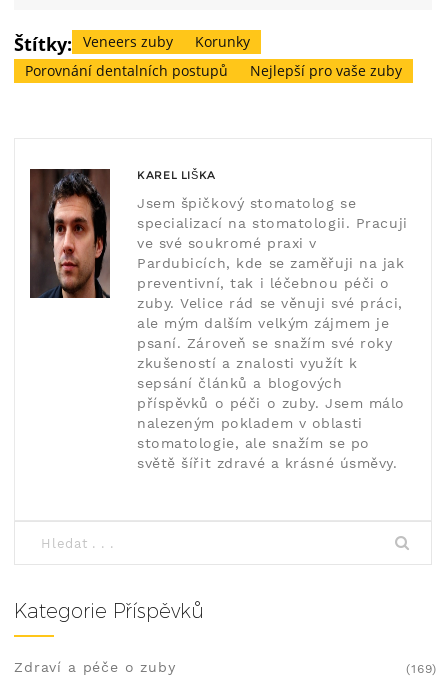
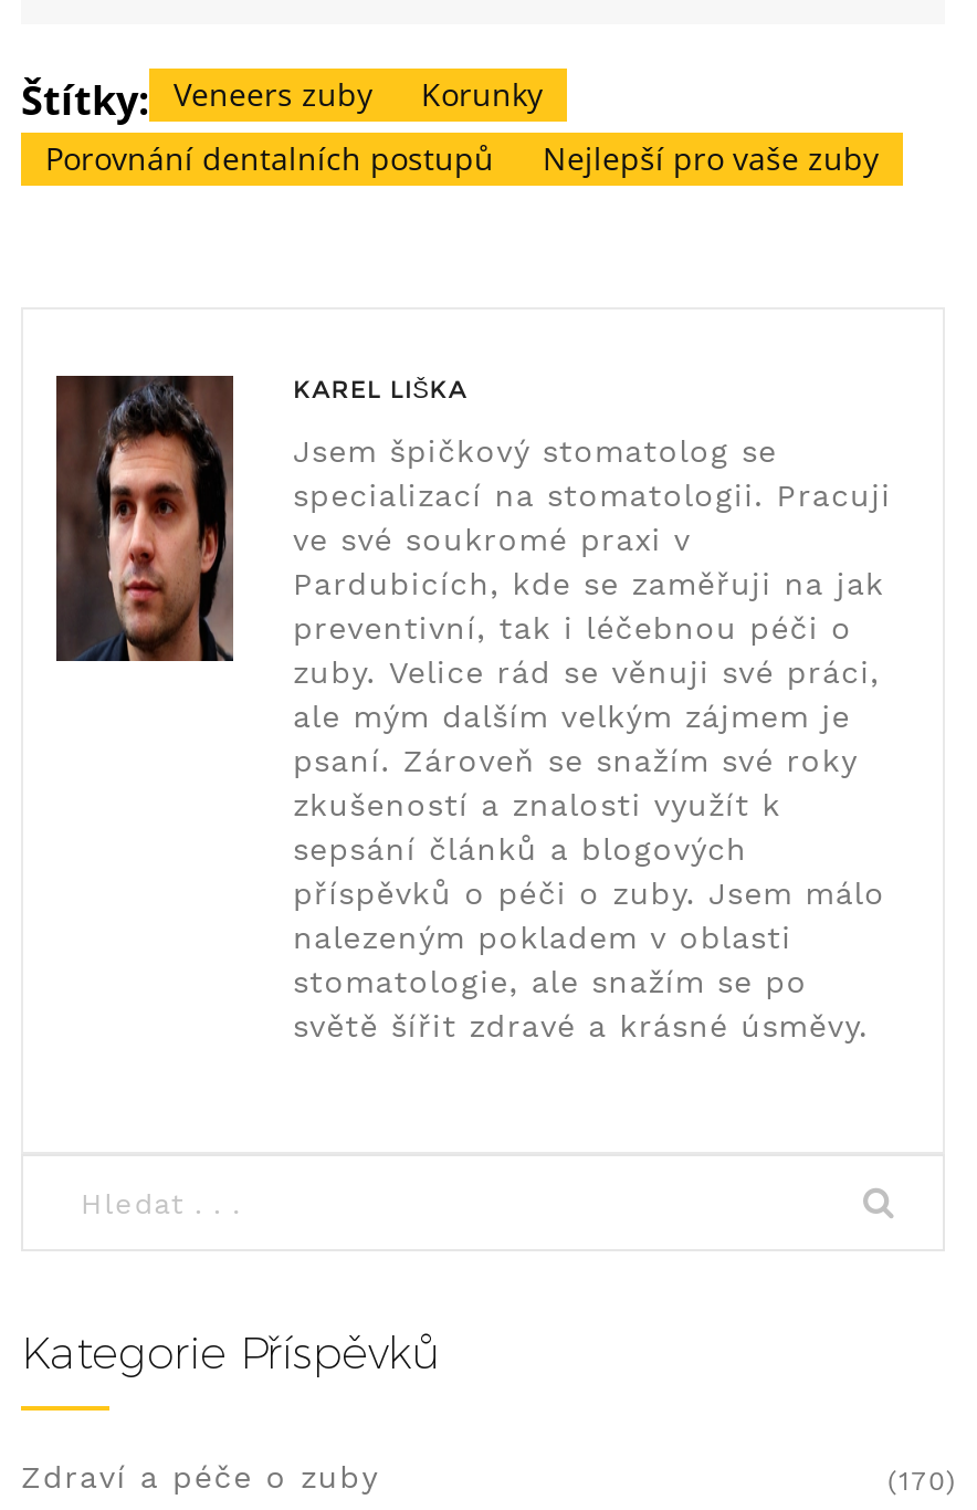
[406,662,437,676] (169) -> [887,1466,956,1497] (170)

